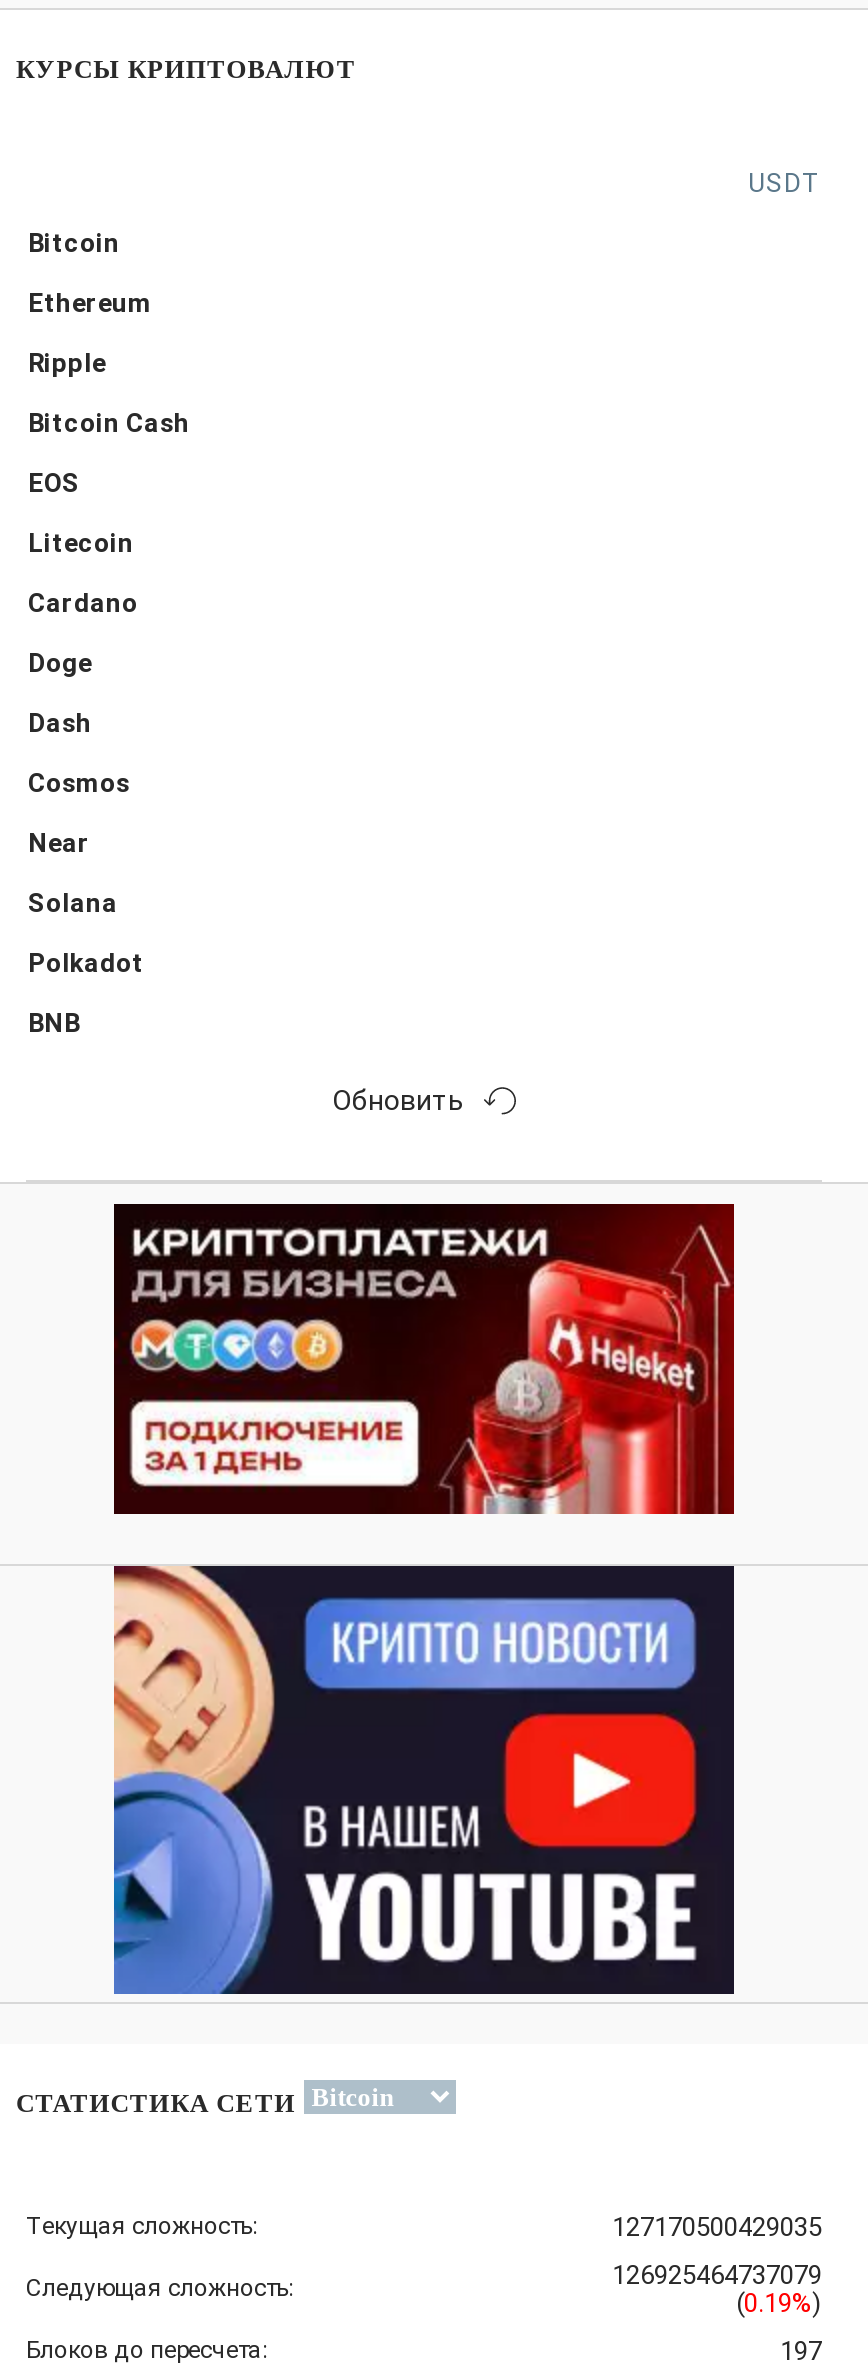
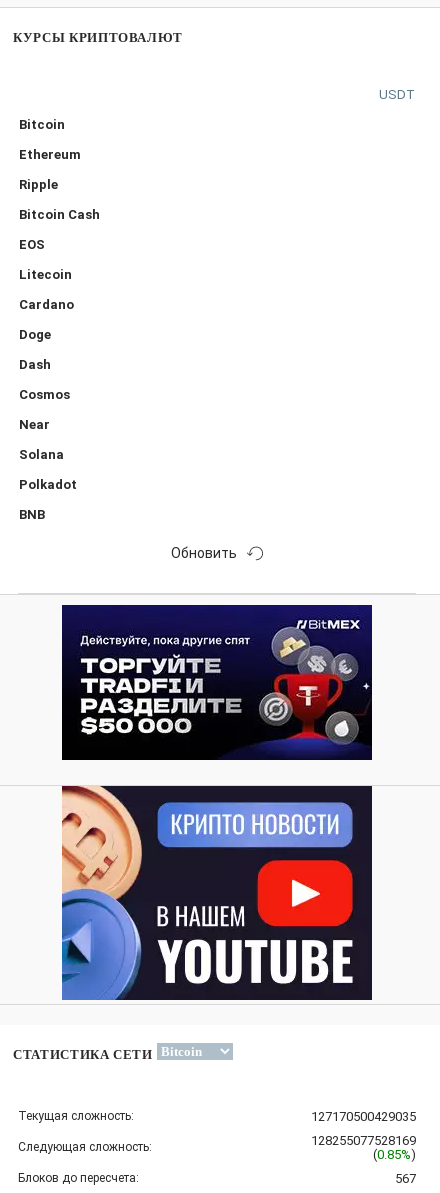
[114,1202,736,1516] [image] -> [62,604,373,761] [image]
[612,2260,822,2290] 126925464737079 -> [311,1133,416,1148] 128255077528169
[736,2288,822,2318] (0.19%) -> [373,1147,416,1162] (0.85%)
[780,2336,822,2366] 197 -> [395,1171,416,1186] 567

